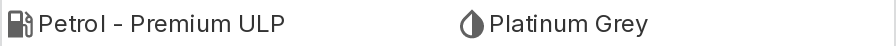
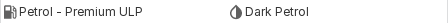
[489,8,649,38] Platinum Grey -> [244,4,308,19] Dark Petrol

